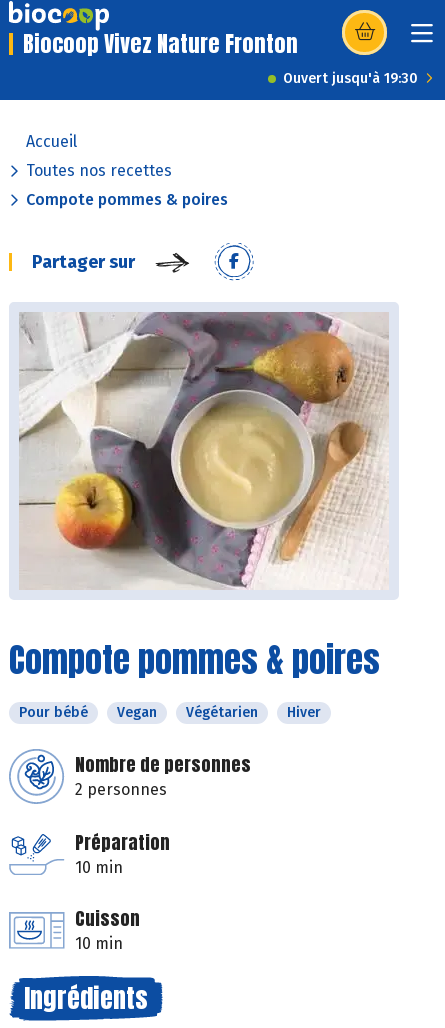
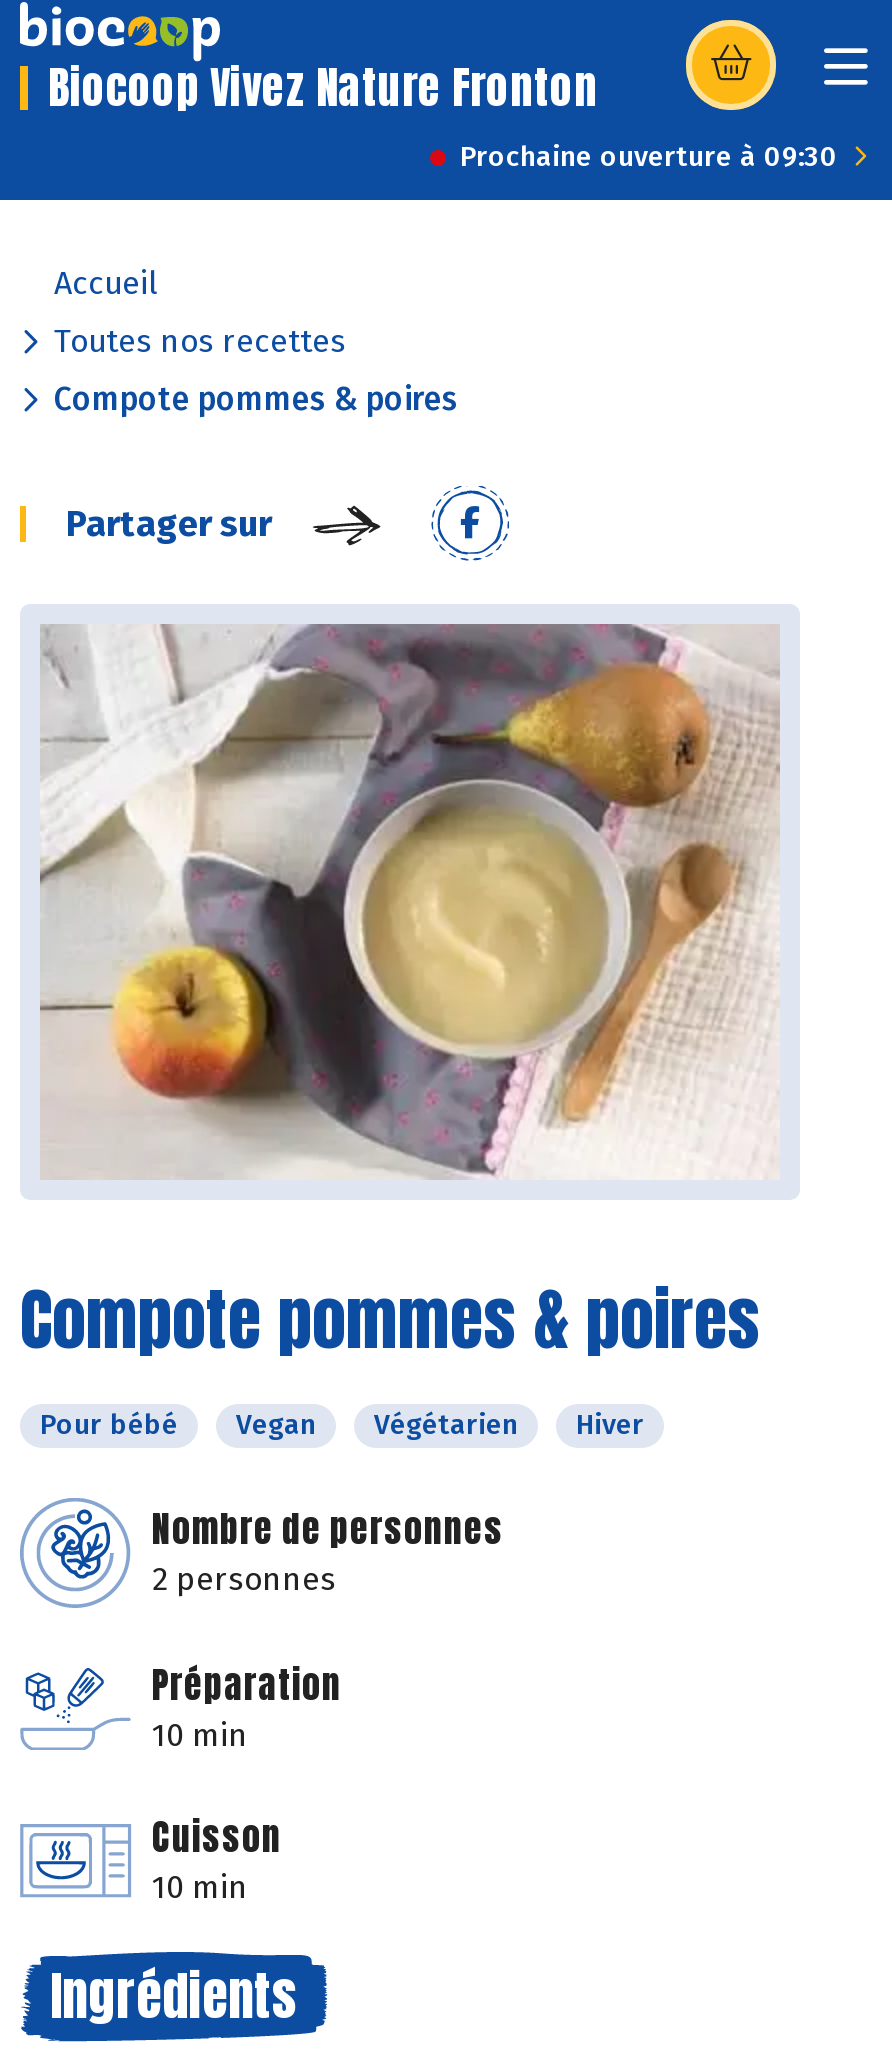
[283,70,418,87] Ouvert jusqu'à 19:30 -> [460,140,838,174] Prochaine ouverture à 09:30

